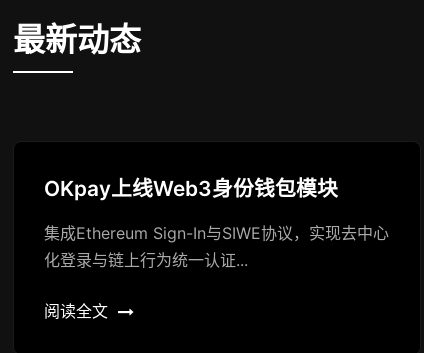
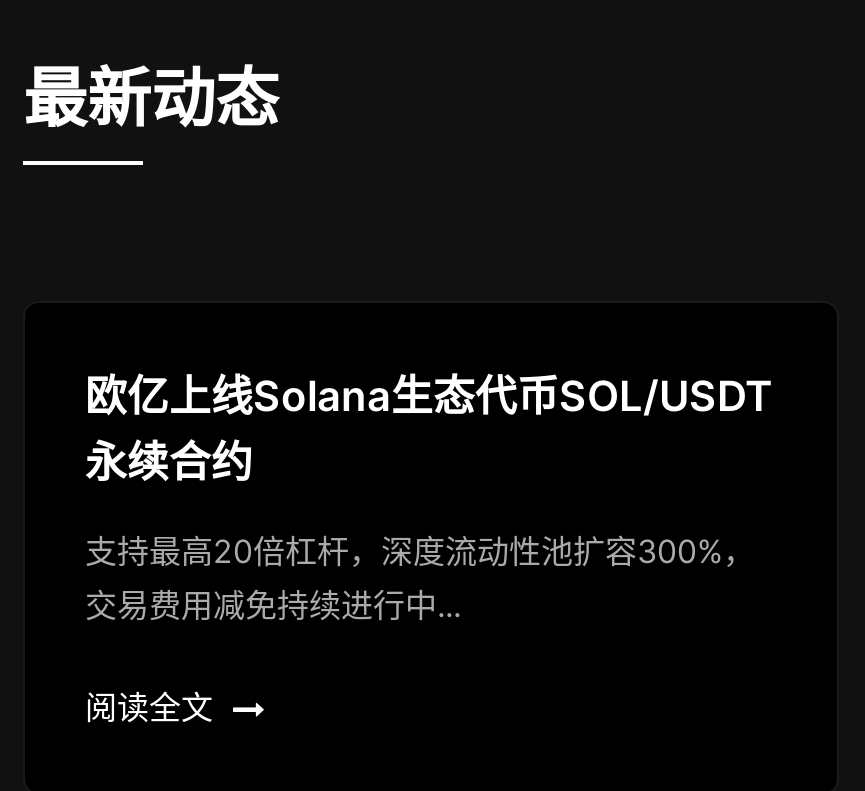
[44,176,338,201] OKpay上线Web3身份钱包模块 -> [85,371,773,487] 欧亿上线Solana生态代币SOL/USDT | 永续合约
[44,223,389,270] 集成Ethereum Sign-In与SIWE协议，实现去中心 | 化登录与链上行为统一认证... -> [85,531,755,625] 支持最高20倍杠杆，深度流动性池扩容300%， | 交易费用减免持续进行中...

